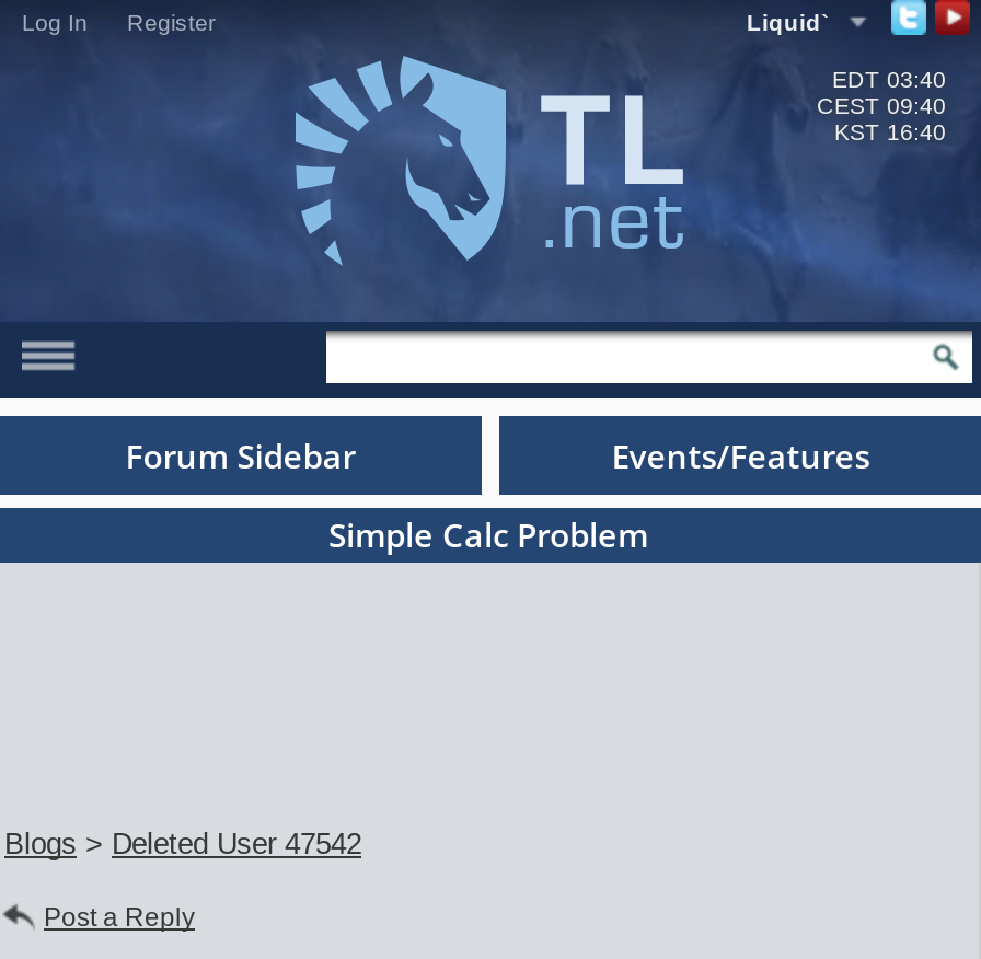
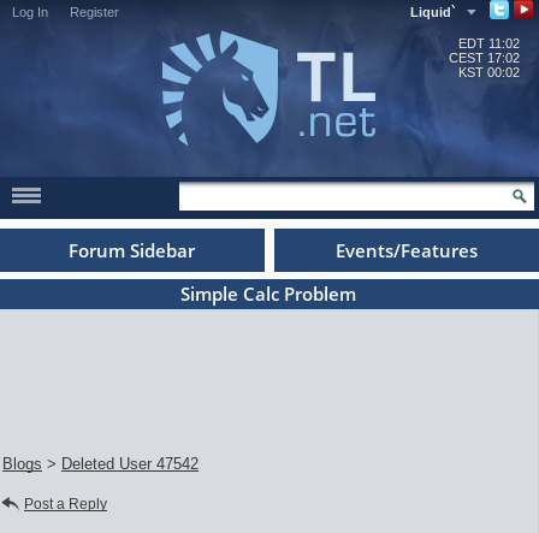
[832,66,946,92] EDT 03:40 -> [458,36,520,51] EDT 11:02
[817,92,946,118] CEST 09:40 -> [449,51,520,65] CEST 17:02
[834,118,946,145] KST 16:40 -> [458,65,520,79] KST 00:02

